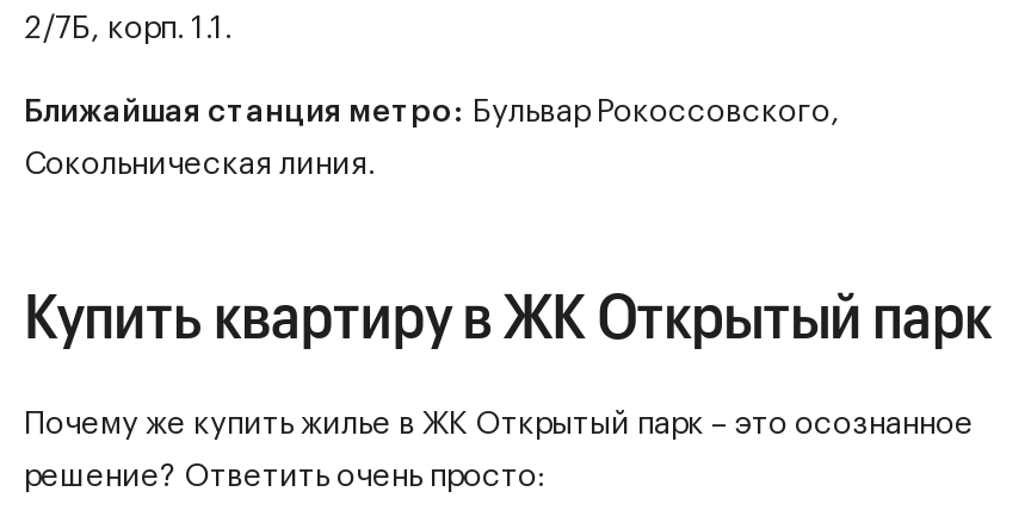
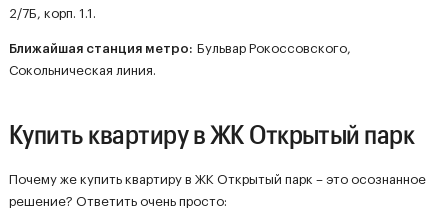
[24,406,974,437] Почему же купить жилье в ЖК Открытый парк – это осознанное -> [9,172,426,185] Почему же купить квартиру в ЖК Открытый парк – это осознанное

